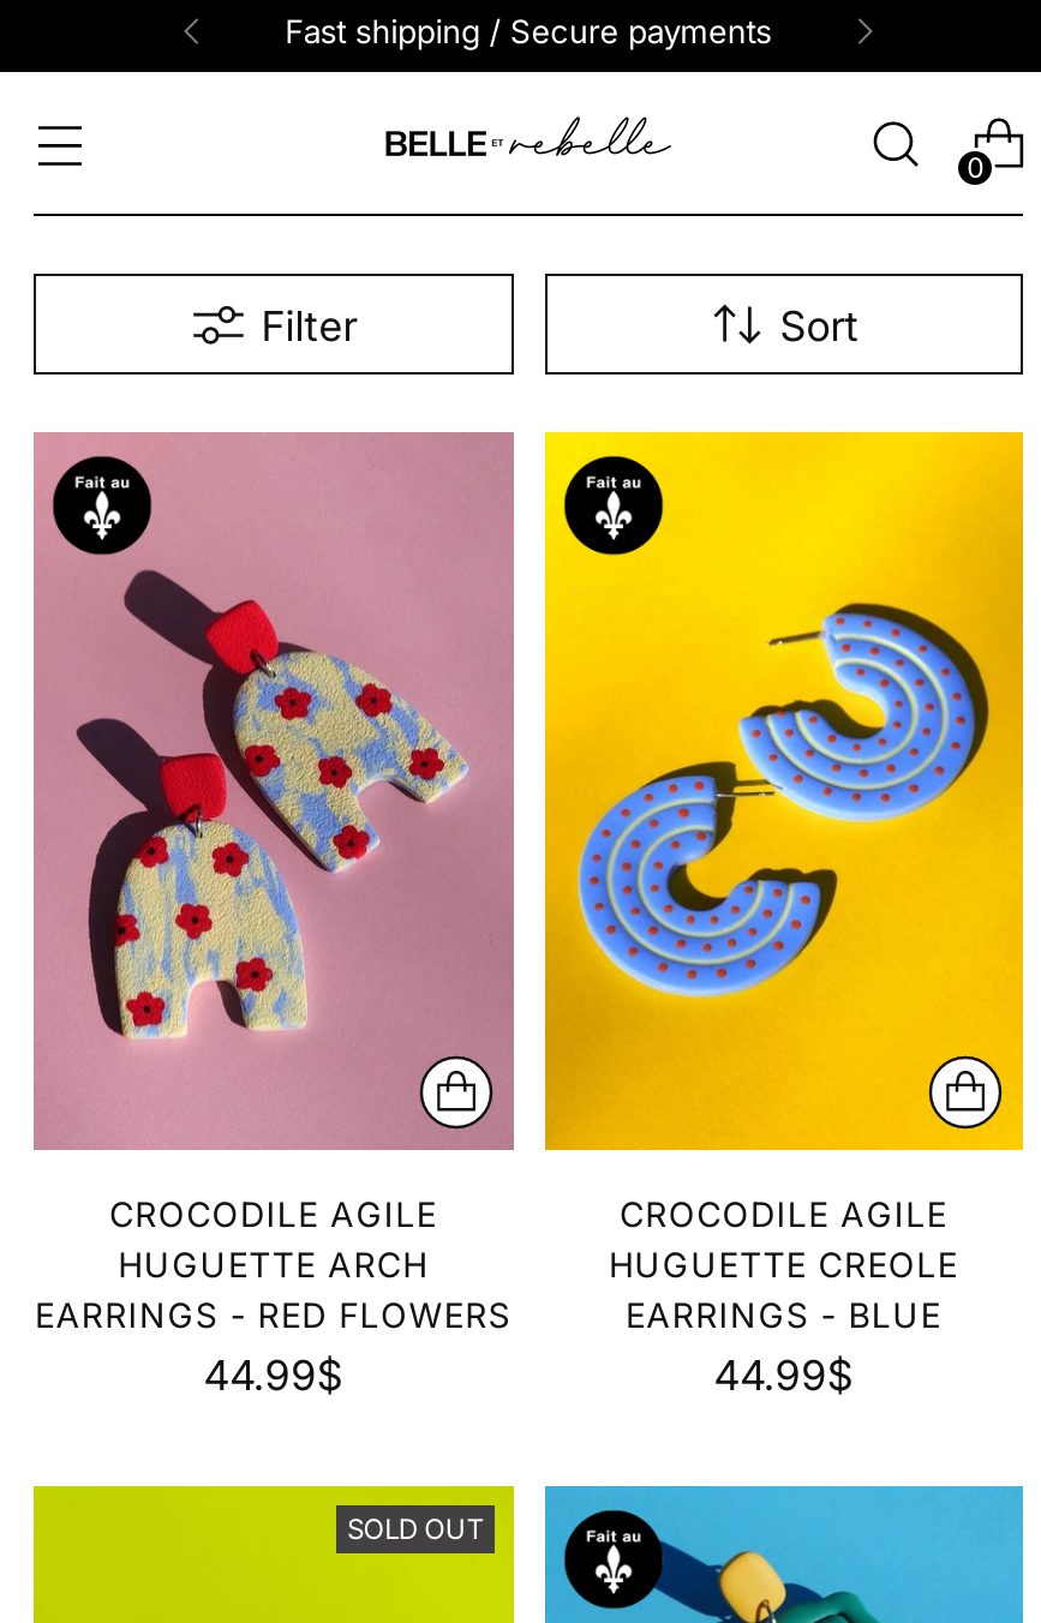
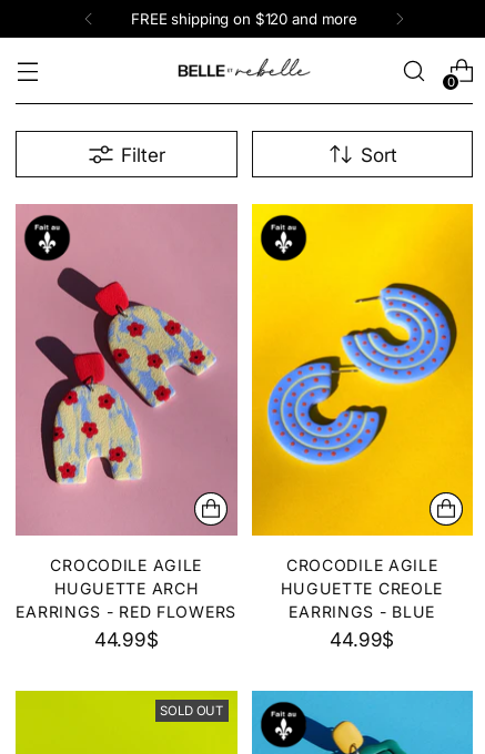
[285,12,772,50] Fast shipping / Secure payments -> [131,10,357,28] FREE shipping on $120 and more

